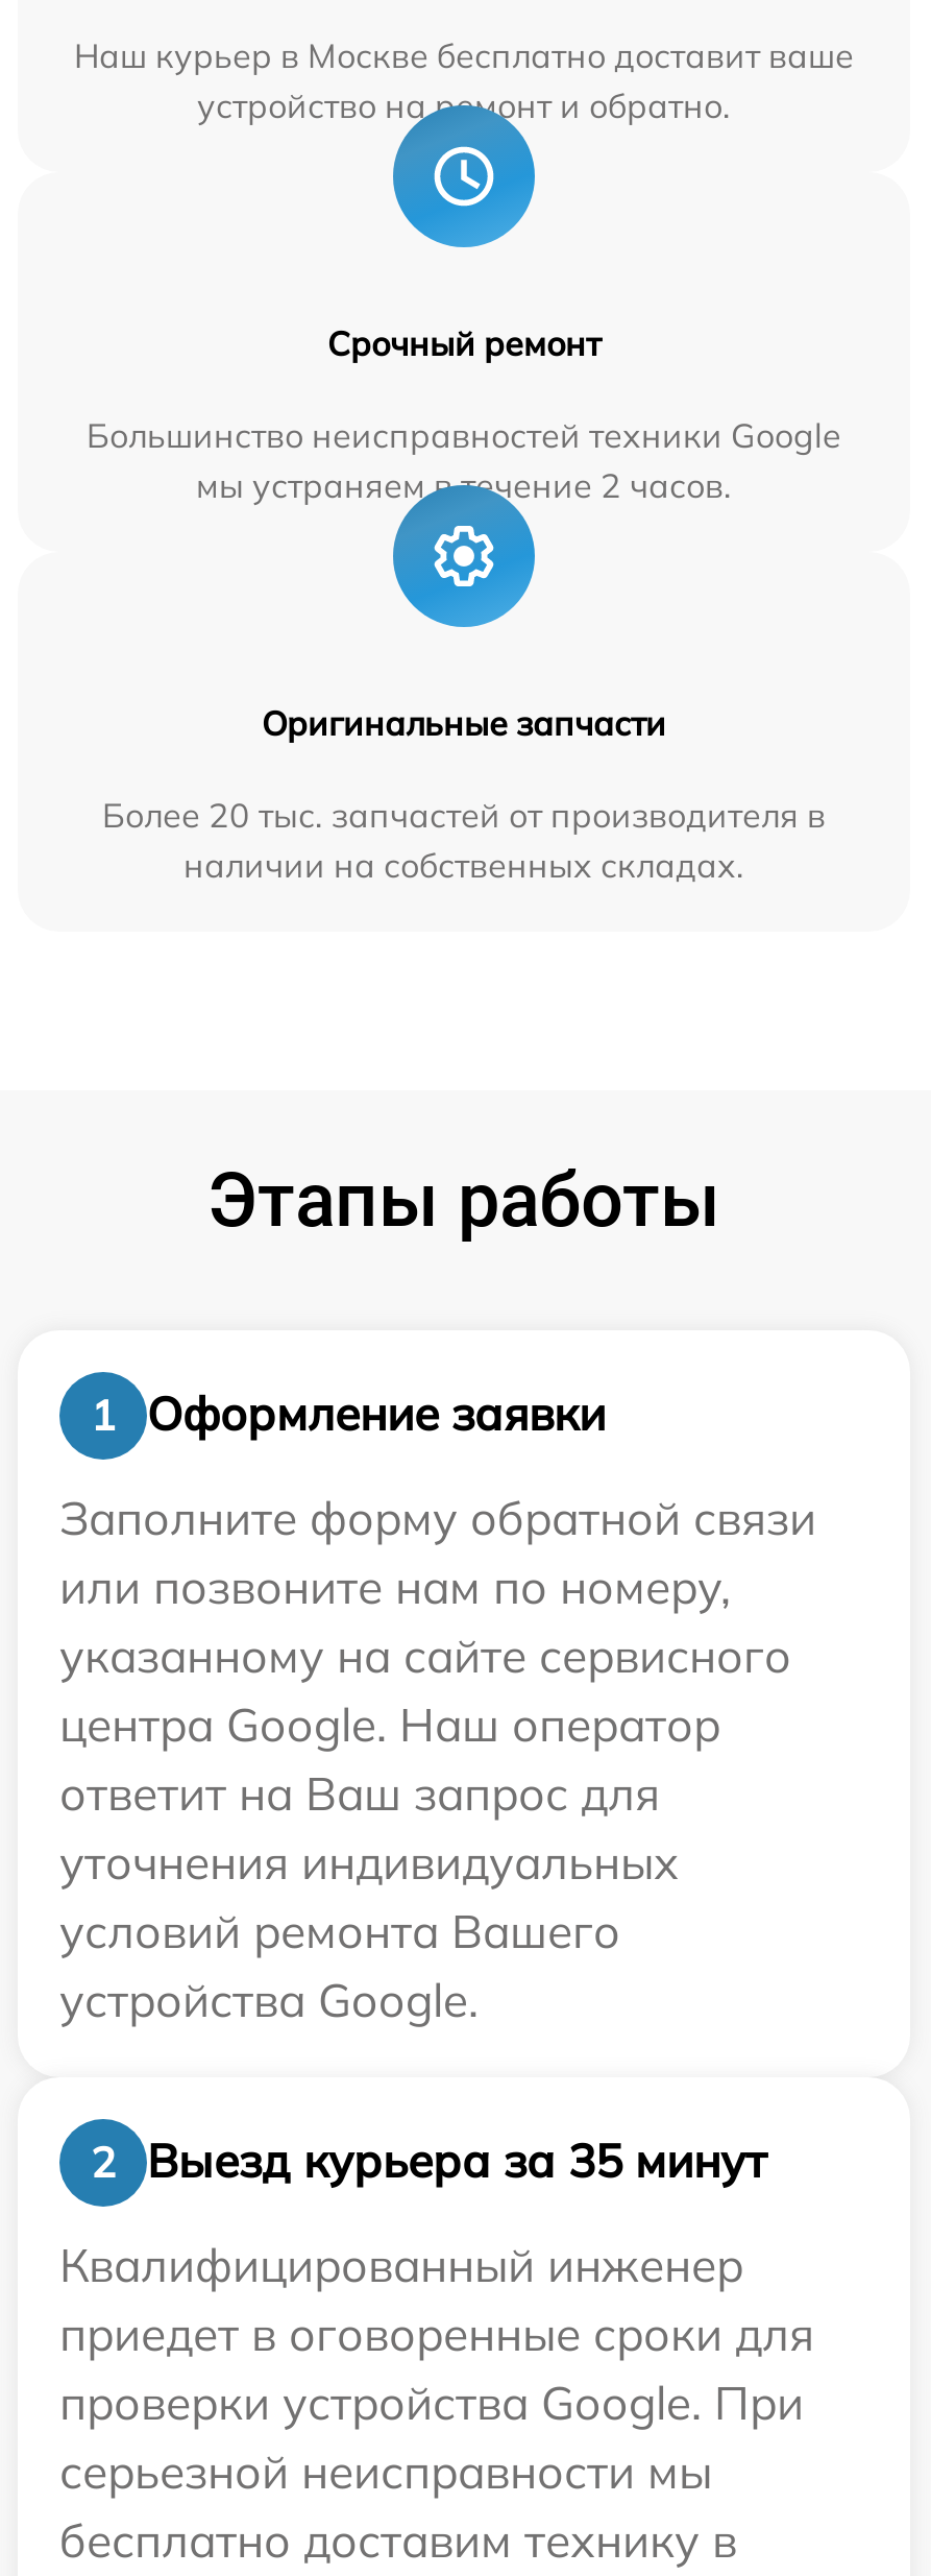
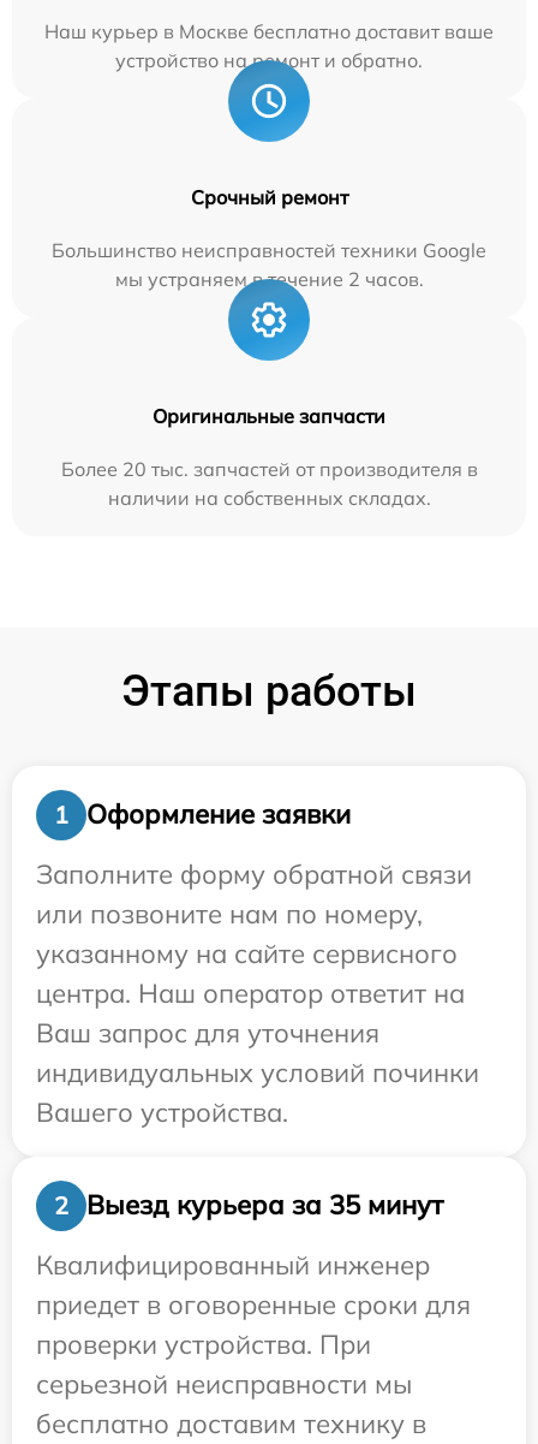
[59,1695,720,2029] центра Google. Наш оператор | ответит на Ваш запрос для | уточнения индивидуальных | условий ремонта Вашего | устройства Google. -> [36,976,479,1129] центра. Наш оператор ответит на | Ваш запрос для уточнения | индивидуальных условий починки | Вашего устройства.
[59,2373,804,2431] проверки устройства Google. При -> [36,1327,371,1361] проверки устройства. При

